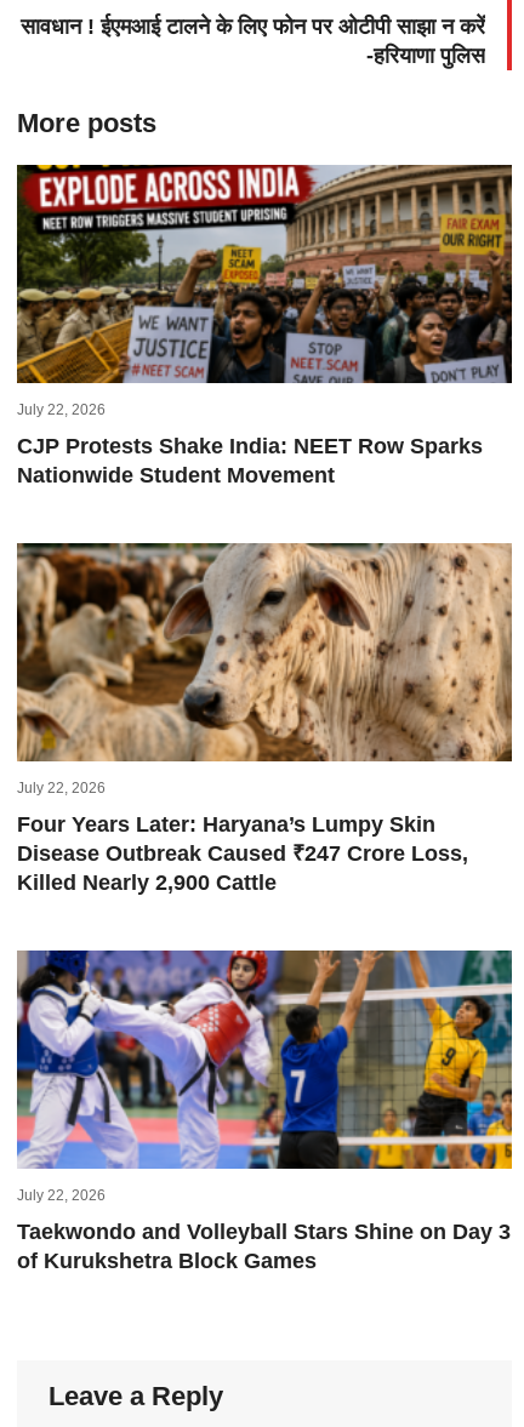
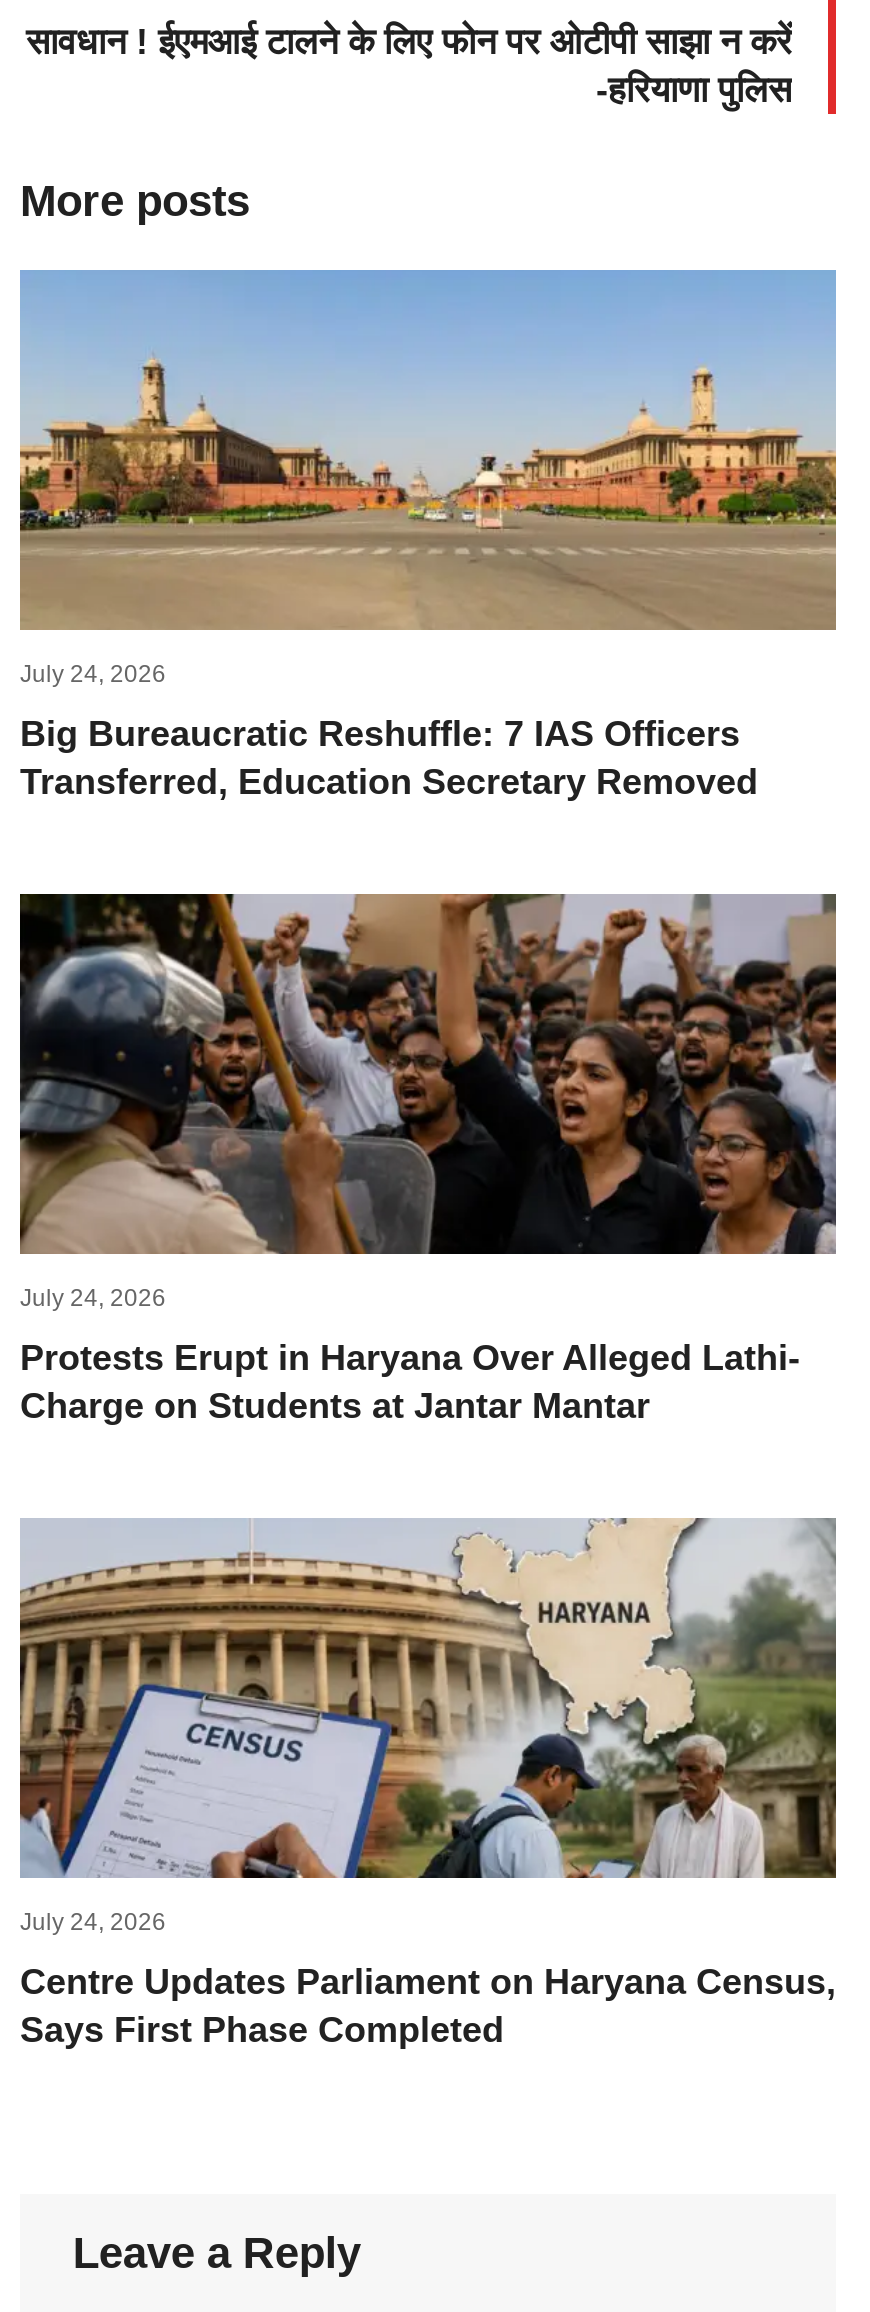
[16,164,513,418] [image] | July 22, 2026 -> [18,268,838,687] [image] | July 24, 2026
[17,434,483,487] CJP Protests Shake India: NEET Row Sparks | Nationwide Student Movement -> [20,713,758,801] Big Bureaucratic Reshuffle: 7 IAS Officers | Transferred, Education Secretary Removed
[16,542,512,796] [image] | July 22, 2026 -> [20,892,838,1311] [image] | July 24, 2026
[17,812,468,894] Four Years Later: Haryana’s Lumpy Skin | Disease Outbreak Caused ₹247 Crore Loss, | Killed Nearly 2,900 Cattle -> [20,1337,800,1425] Protests Erupt in Haryana Over Alleged Lathi- | Charge on Students at Jantar Mantar
[17,949,513,1204] [image] | July 22, 2026 -> [18,1518,838,1935] [image] | July 24, 2026
[17,1219,511,1273] Taekwondo and Volleyball Stars Shine on Day 3 | of Kurukshetra Block Games -> [20,1961,836,2049] Centre Updates Parliament on Haryana Census, | Says First Phase Completed

